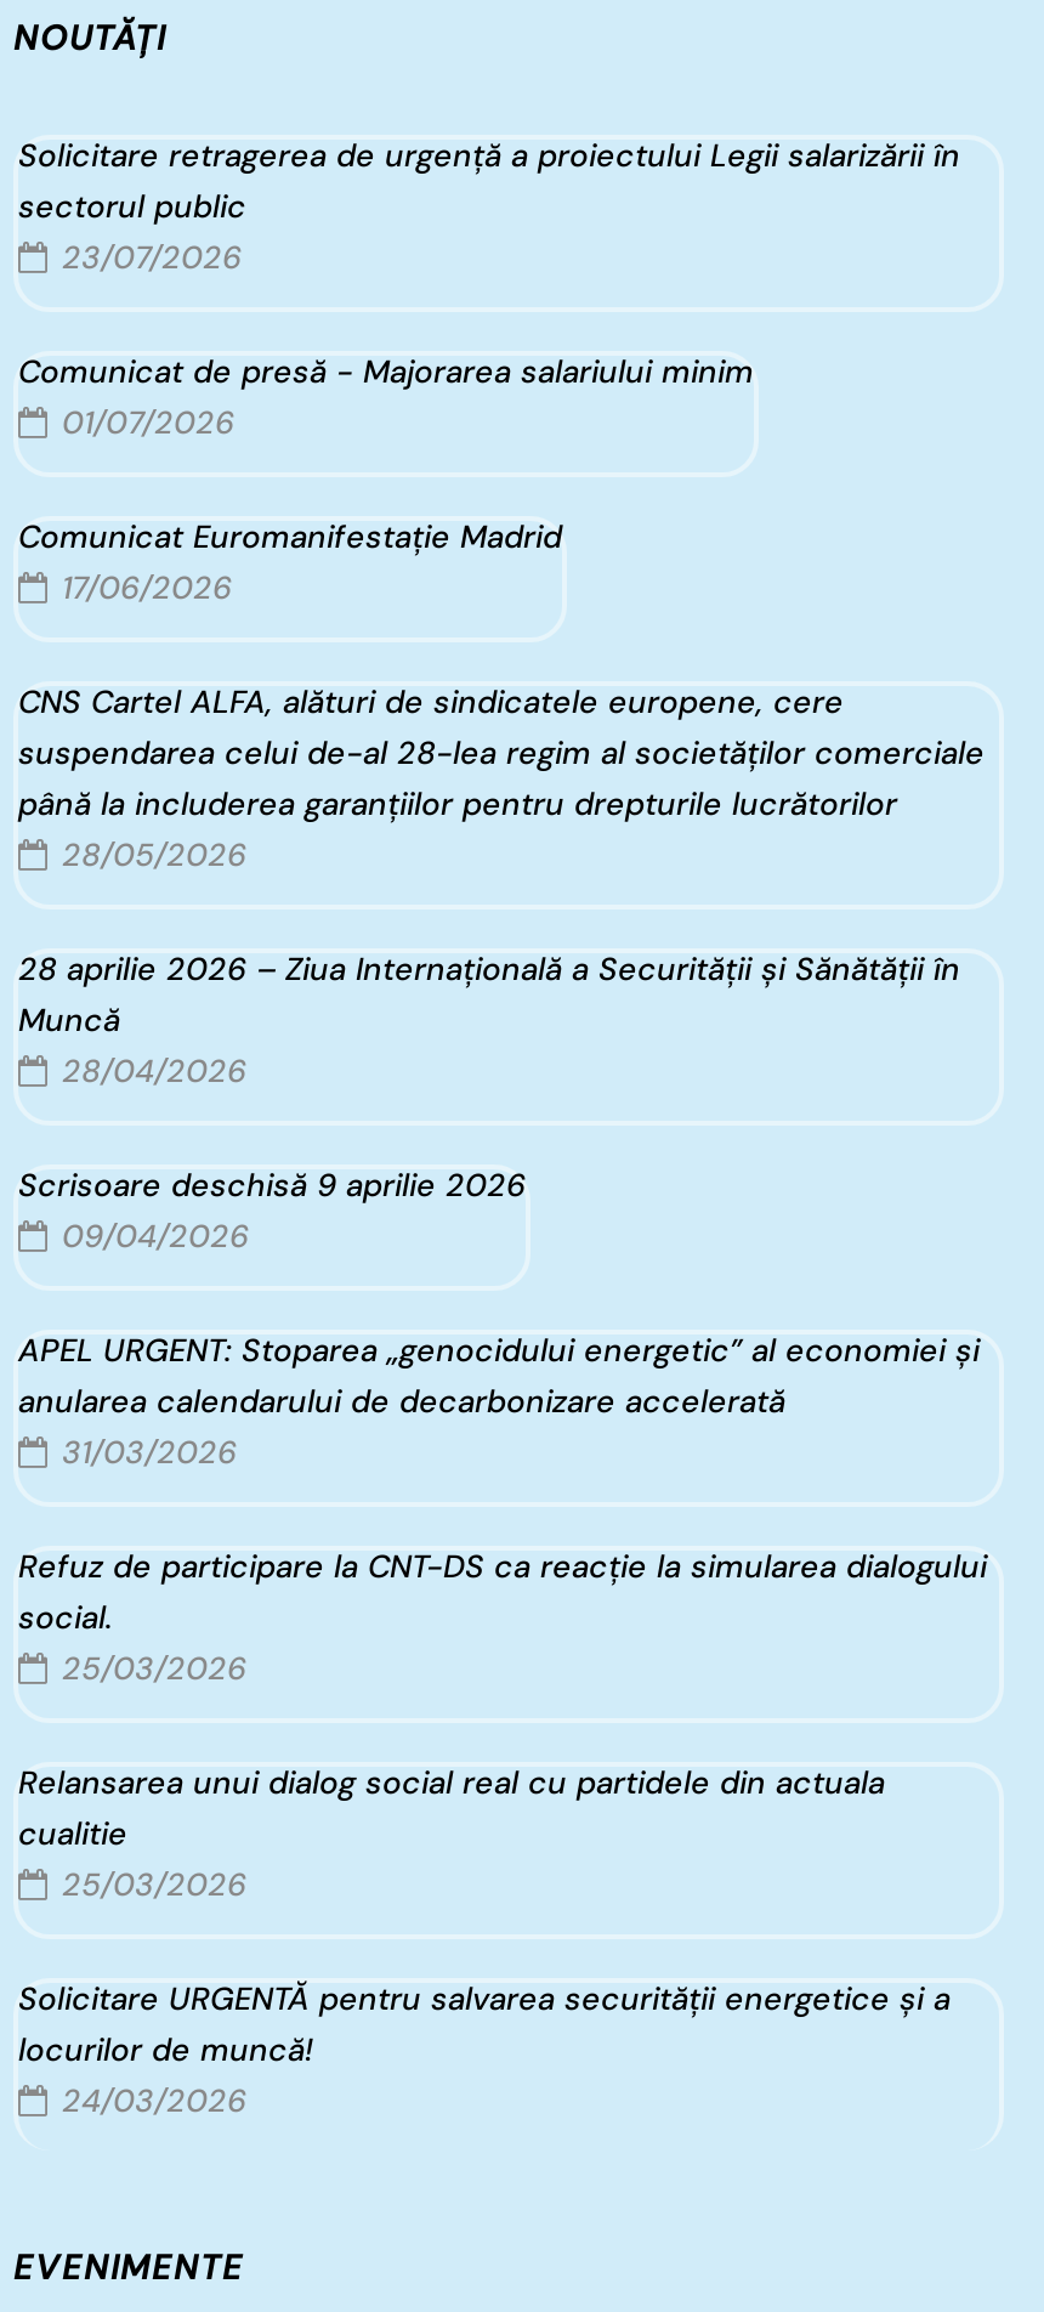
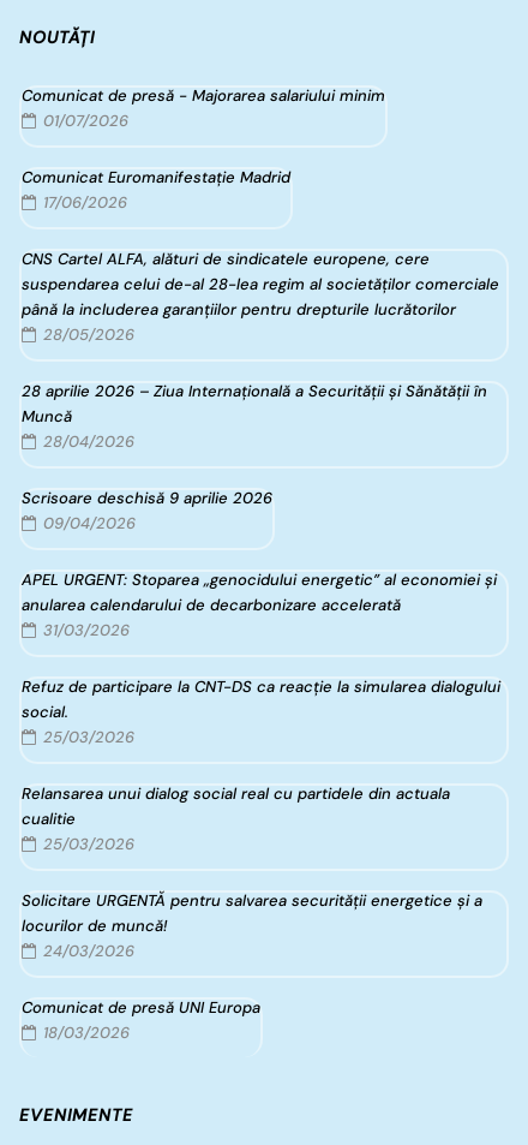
[18,134,960,277] Solicitare retragerea de urgență a proiectului Legii salarizării în | sectorul public | 23/07/2026 -> none
moved [18,350,987,2120] -> [22,85,500,961]: Comunicat de presă - Majorarea salariului minim | 01/07/2026 | Comunicat Euromanifestație Madrid | ... | locurilor de muncă! | 24/03/2026
none -> [22,997,260,1042] Comunicat de presă UNI Europa | 18/03/2026

